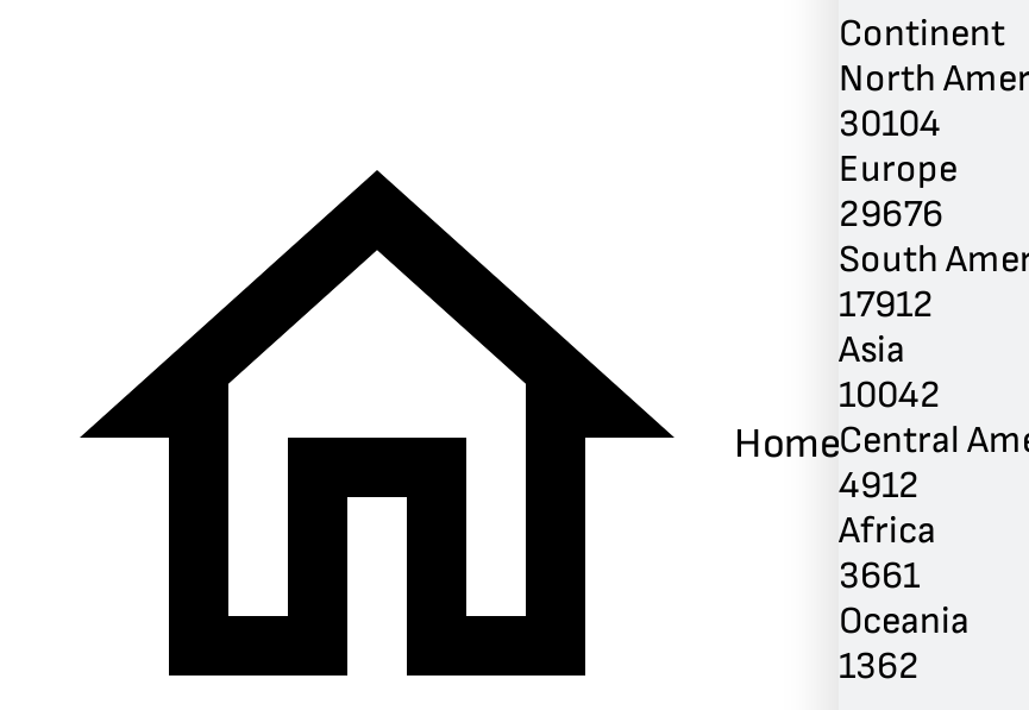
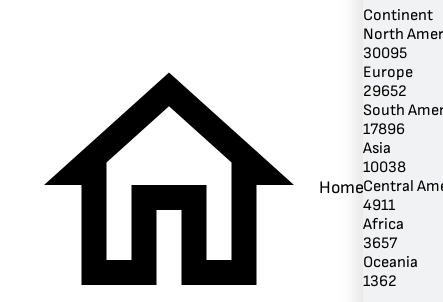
[839,102,941,147] 30104 -> [363,44,407,63] 30095
[839,193,943,238] 29676 -> [363,82,407,101] 29652
[839,283,934,328] 17912 -> [363,120,405,139] 17896
[839,373,941,419] 10042 -> [363,158,406,177] 10038
[839,464,920,509] 4912 -> [363,196,395,215] 4911
[839,554,920,599] 3661 -> [363,234,397,253] 3657

